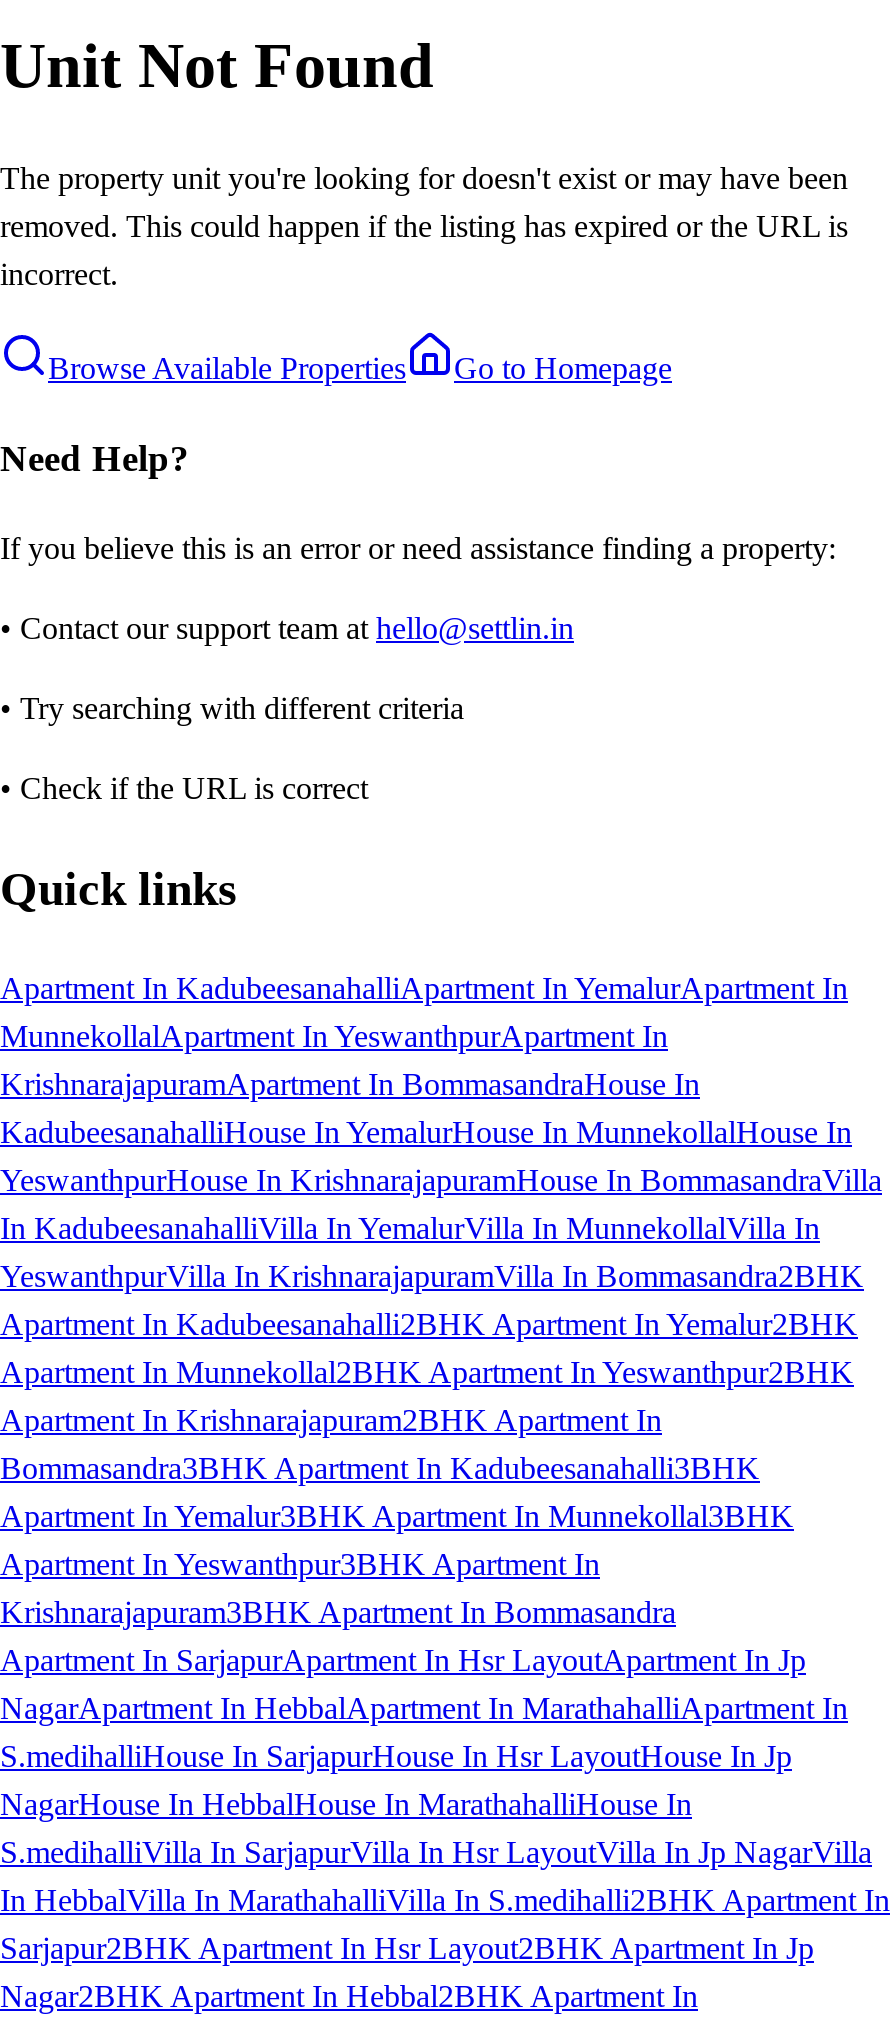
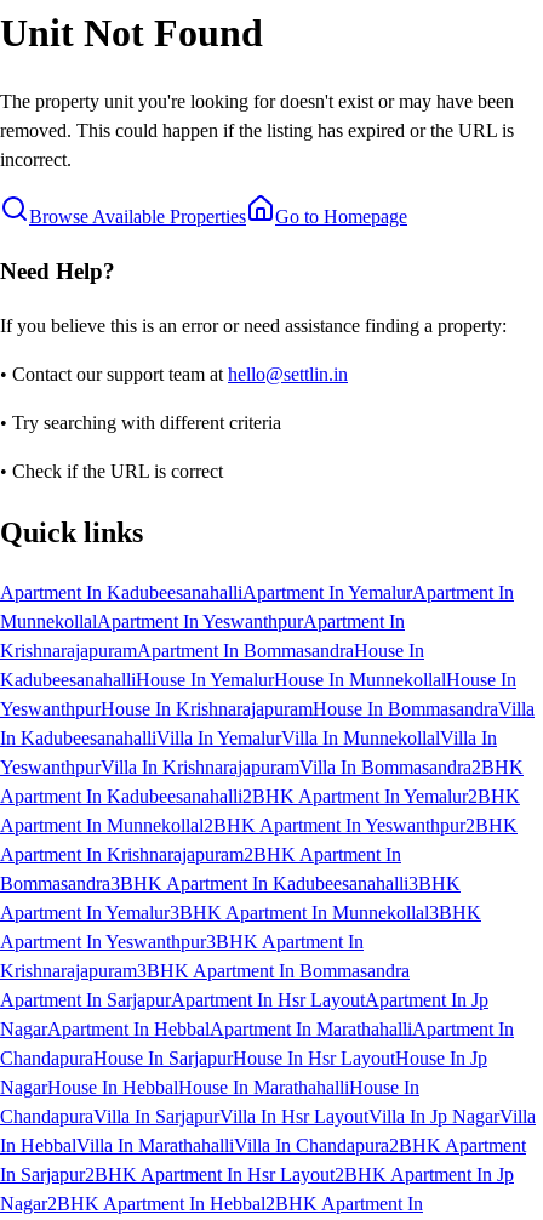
[0,1738,792,1772] S.medihalliHouse In SarjapurHouse In Hsr LayoutHouse In Jp -> [0,1047,487,1068] ChandapuraHouse In SarjapurHouse In Hsr LayoutHouse In Jp
[0,1834,890,1964] S.medihalliVilla In SarjapurVilla In Hsr LayoutVilla In Jp NagarVilla | In HebbalVilla In MarathahalliVilla In S.medihalli2BHK Apartment In | Sarjapur2BHK Apartment In Hsr Layout2BHK Apartment In Jp -> [0,1106,536,1184] ChandapuraVilla In SarjapurVilla In Hsr LayoutVilla In Jp NagarVilla | In HebbalVilla In MarathahalliVilla In Chandapura2BHK Apartment | In Sarjapur2BHK Apartment In Hsr Layout2BHK Apartment In Jp

